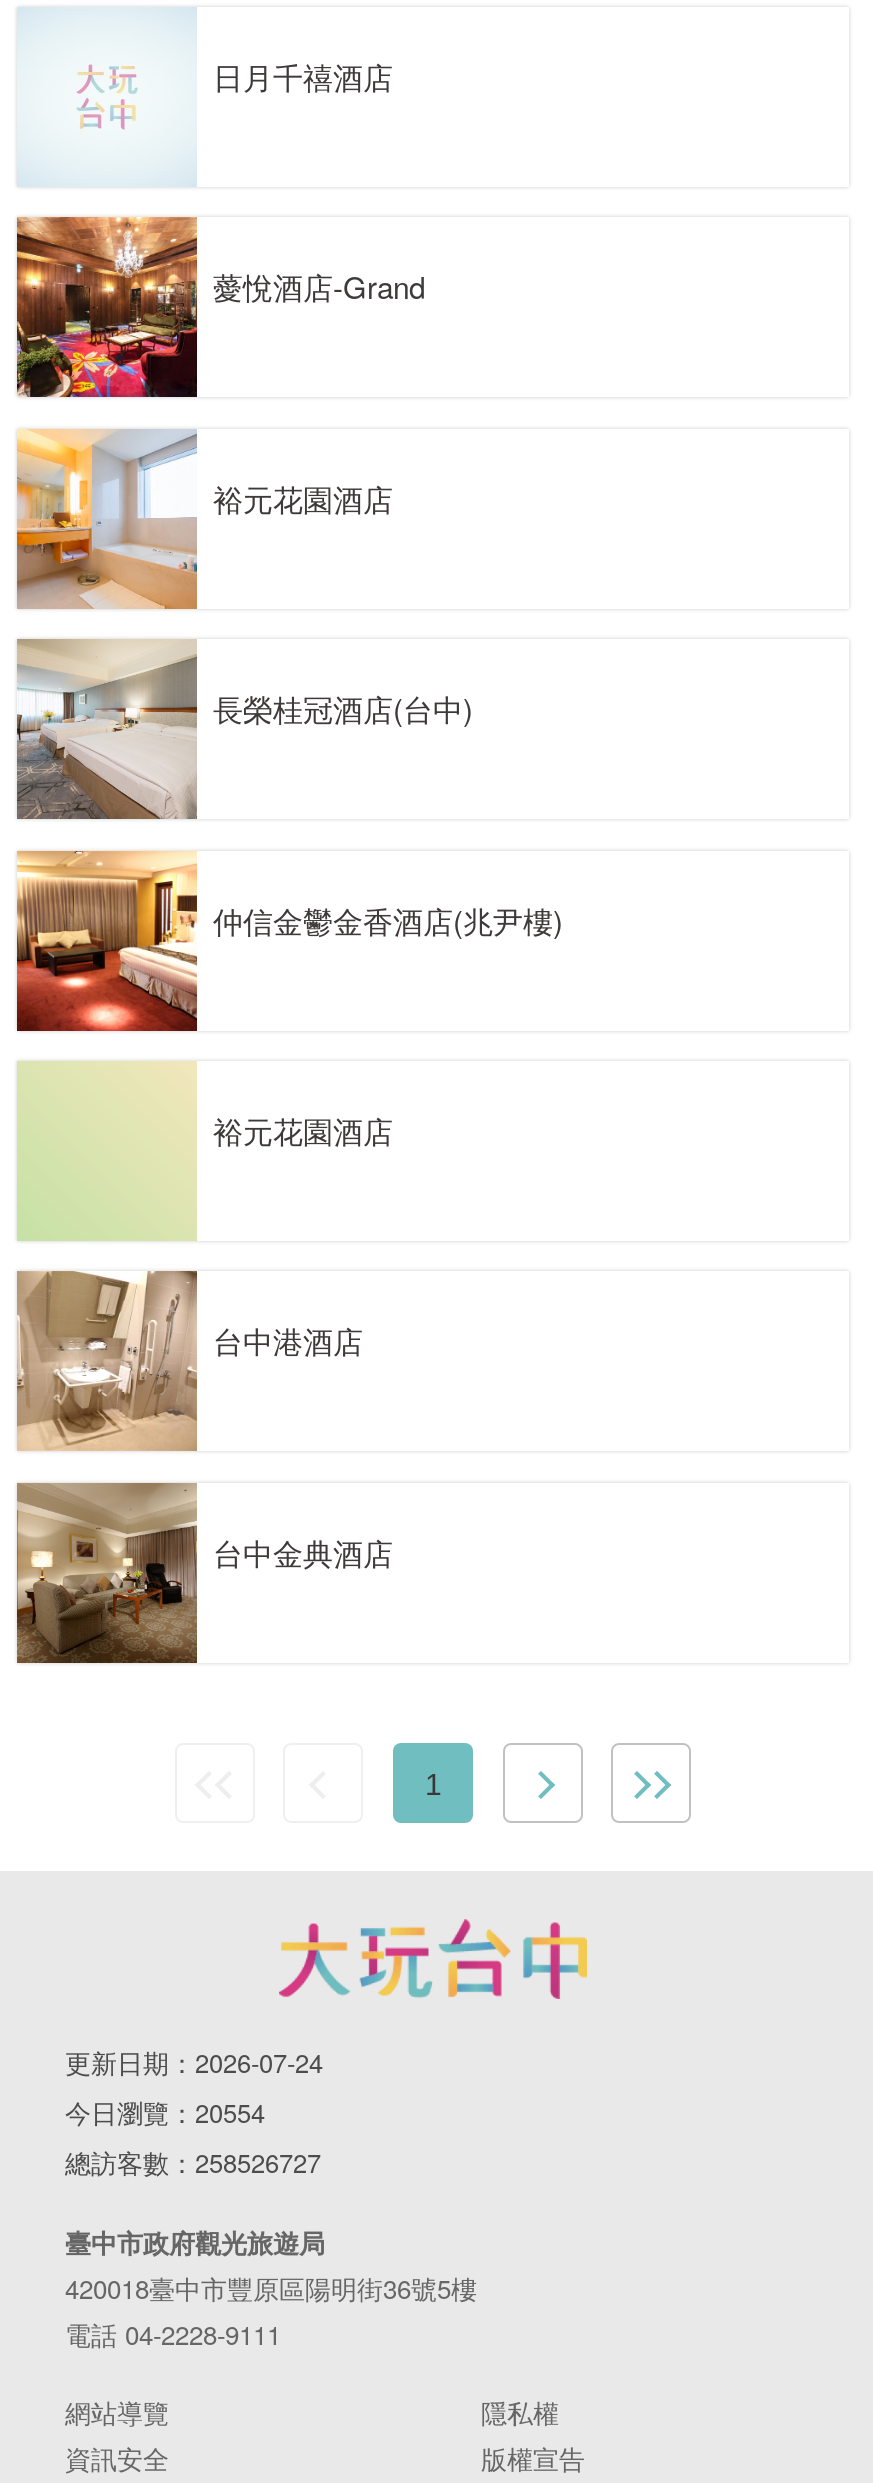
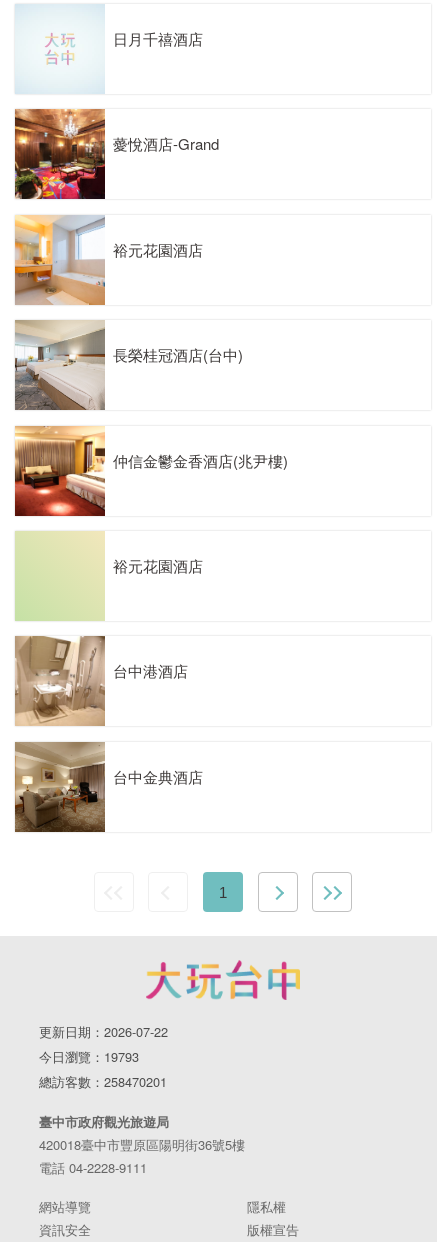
[65,2044,323,2082] 更新日期：2026-07-24 -> [39,1022,168,1041] 更新日期：2026-07-22
[65,2094,265,2132] 今日瀏覽：20554 -> [39,1047,139,1066] 今日瀏覽：19793
[65,2144,321,2182] 總訪客數：258526727 -> [39,1072,167,1091] 總訪客數：258470201

